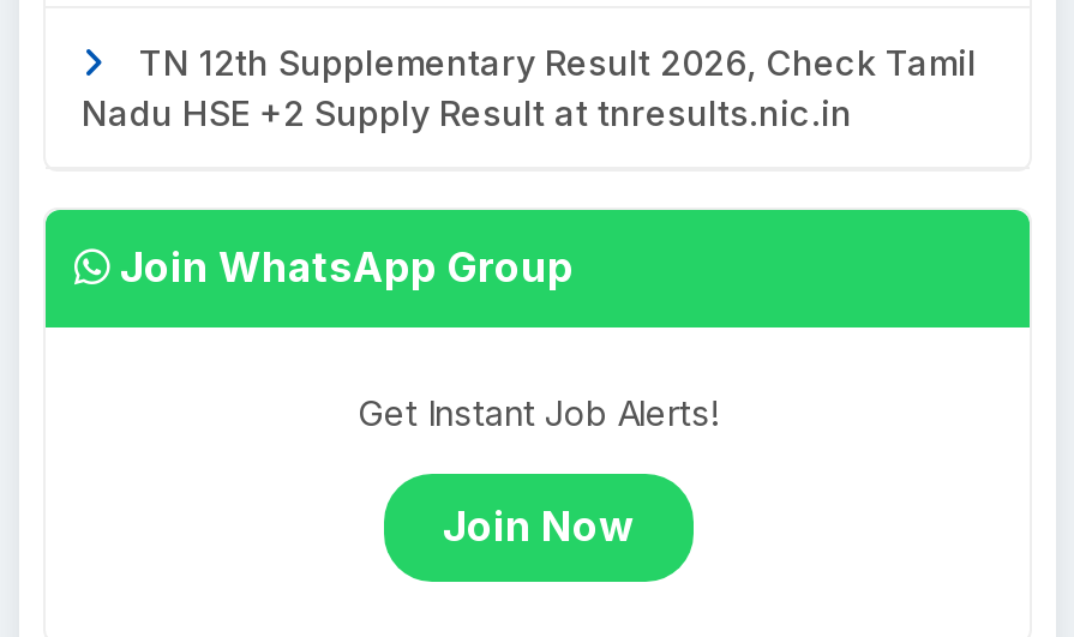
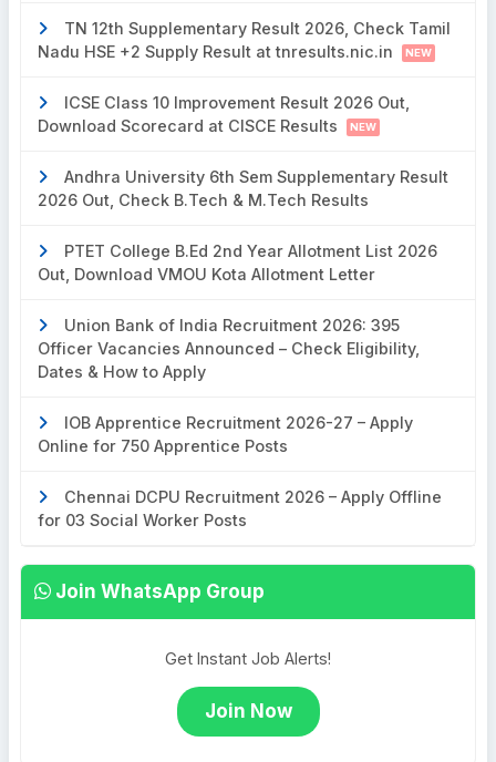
none -> [38,46,448,529] NEW | ICSE Class 10 Improvement Result 2026 Out, | Download Scorecard at CISCE Results | NEW | Andhra University 6th Sem Supplementary Result | 2026 Out, Check B.Tech & M.Tech Results | PTET College B.Ed 2nd Year Allotment List 2026 | Out, Download VMOU Kota Allotment Letter | Union Bank of India Recruitment 2026: 395 | Officer Vacancies Announced – Check Eligibility, | Dates & How to Apply | IOB Apprentice Recruitment 2026-27 – Apply | Online for 750 Apprentice Posts | Chennai DCPU Recruitment 2026 – Apply Offline | for 03 Social Worker Posts

